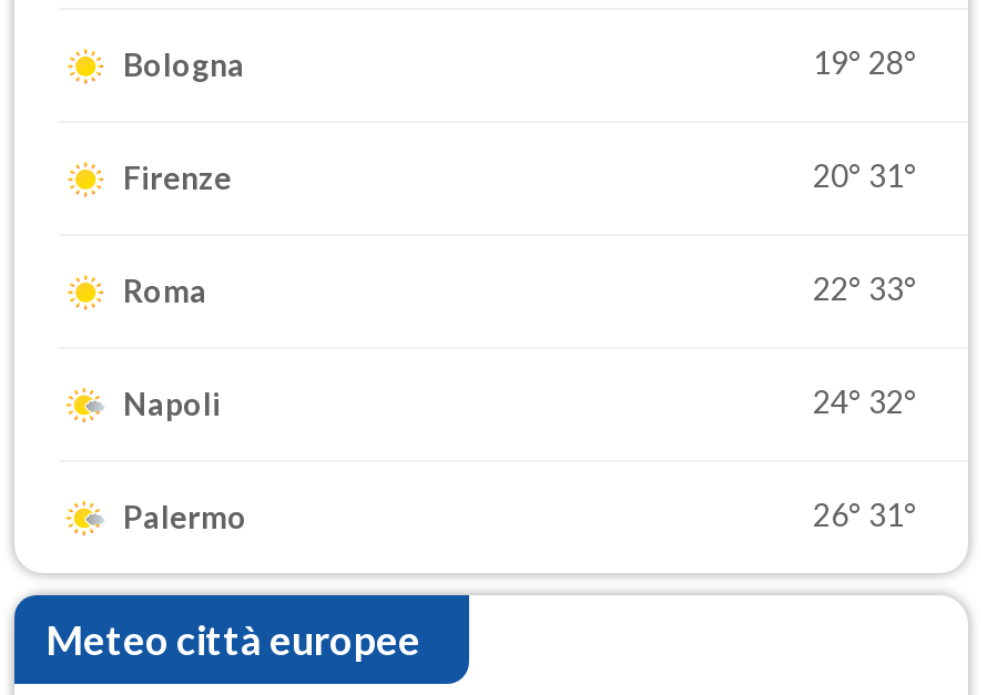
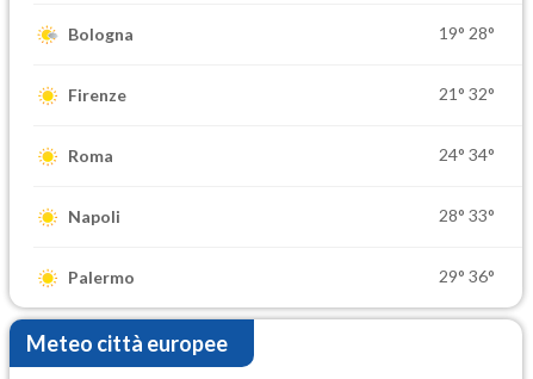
[813,157,917,195] 20° 31° -> [439,84,495,104] 21° 32°
[813,270,917,308] 22° 33° -> [439,145,495,165] 24° 34°
[813,383,917,421] 24° 32° -> [439,205,495,226] 28° 33°
[813,496,917,534] 26° 31° -> [439,266,495,287] 29° 36°

